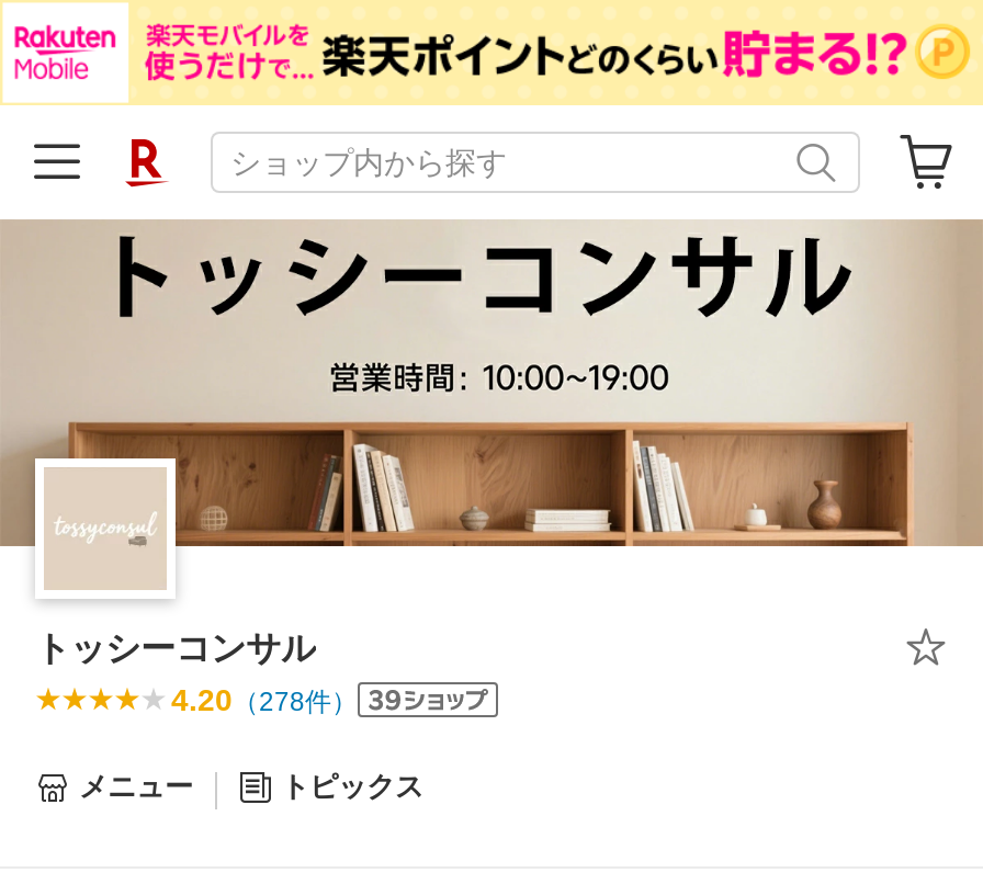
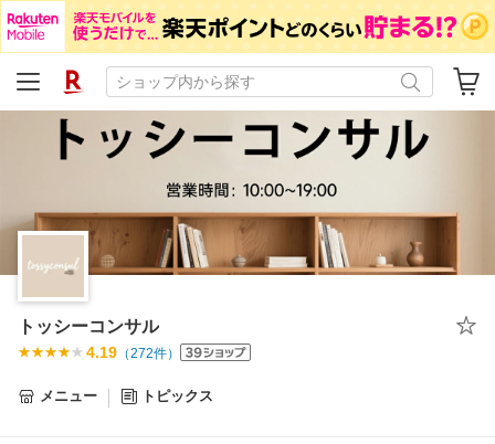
[171,682,358,718] 4.20（278件） -> [86,344,180,361] 4.19（272件）

